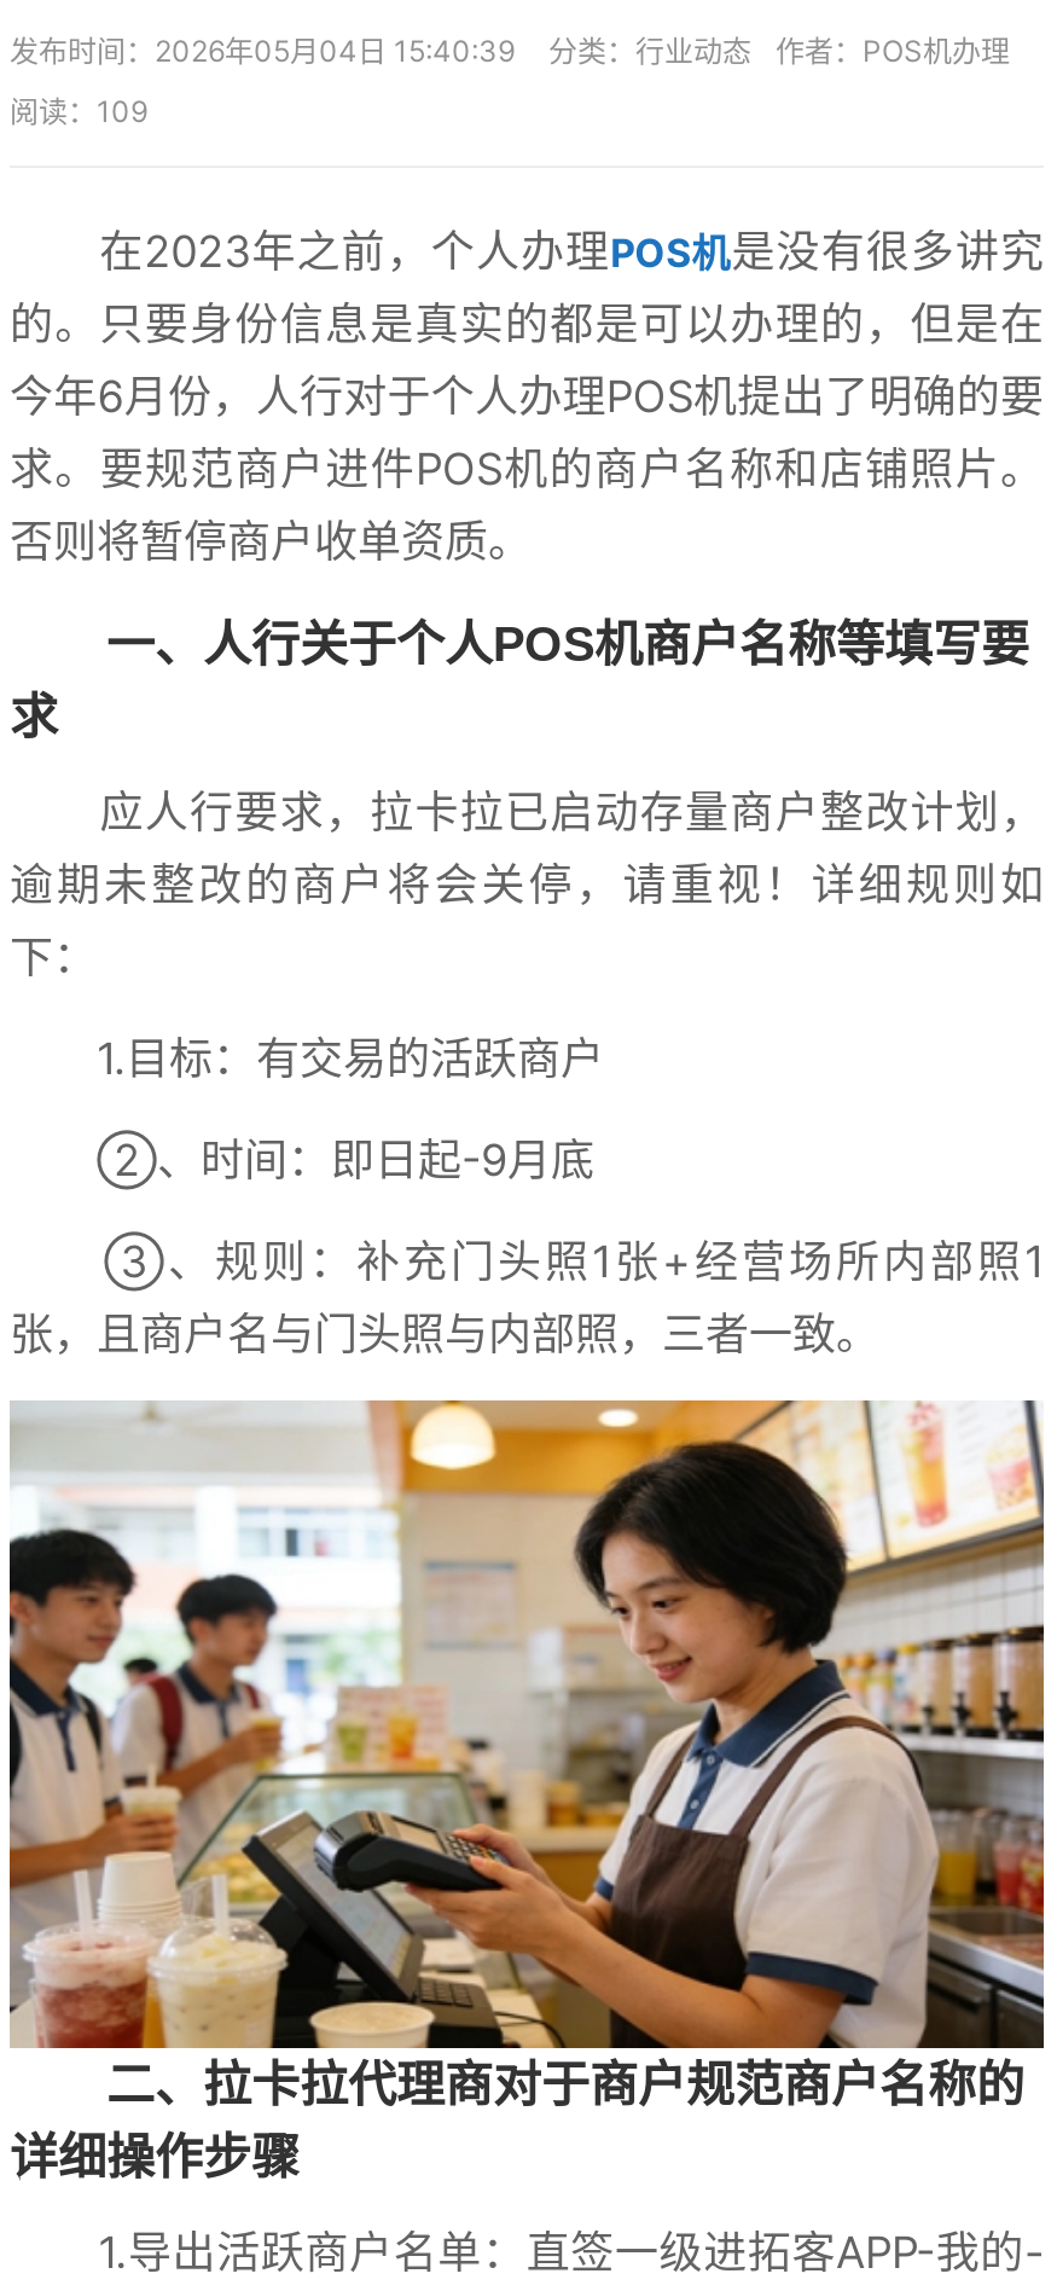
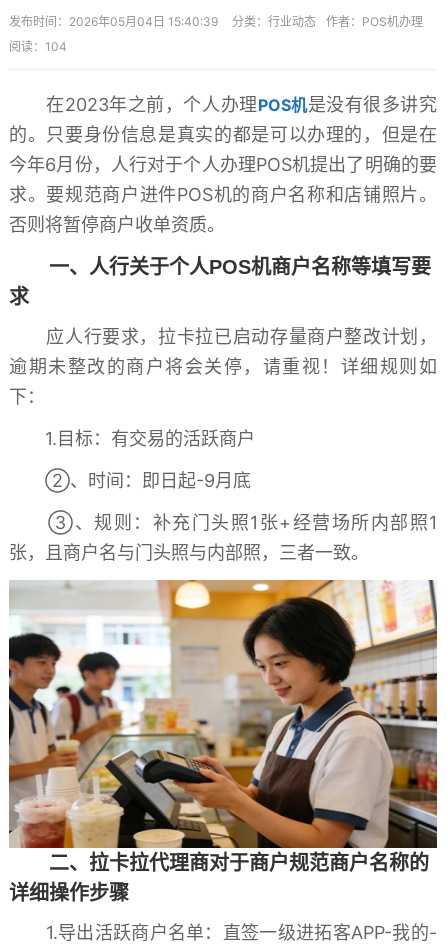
[10,93,147,129] 阅读：109 -> [9,39,67,54] 阅读：104

